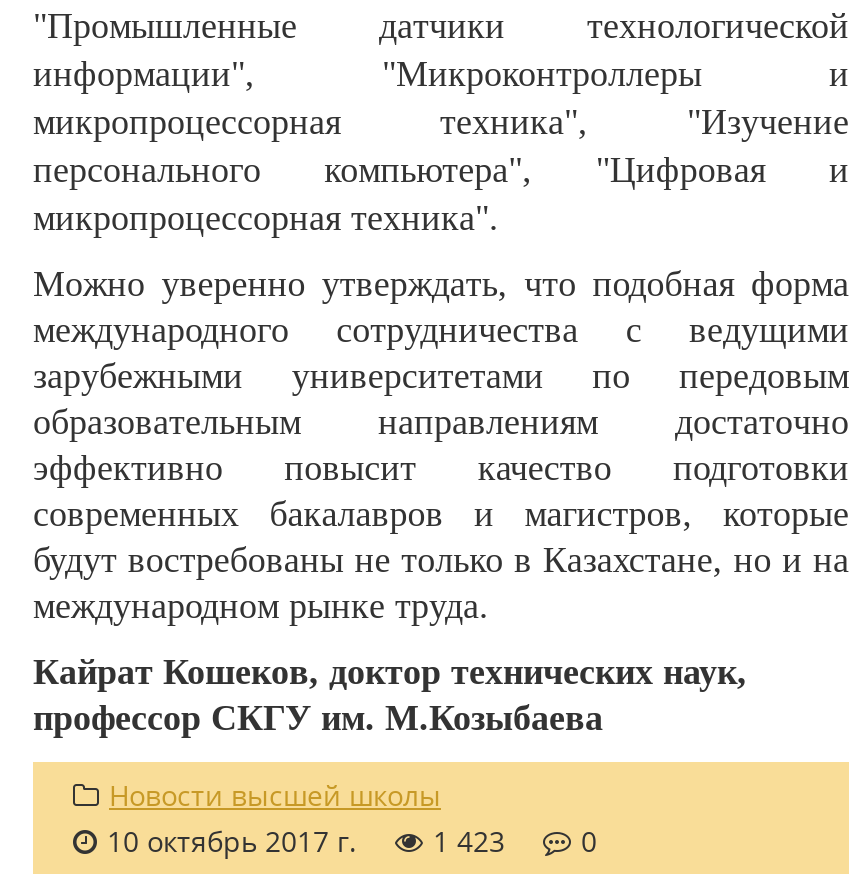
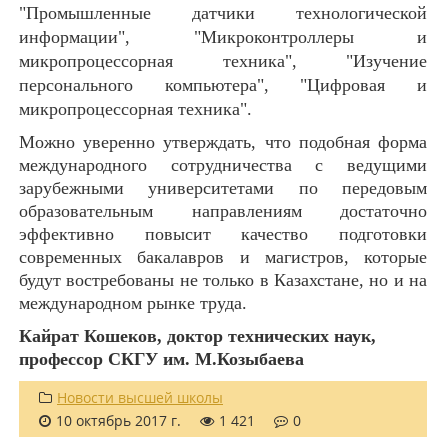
[107,822,597,860] 10 октябрь 2017 г. 1 423 0 -> [56,411,301,430] 10 октябрь 2017 г. 1 421 0

